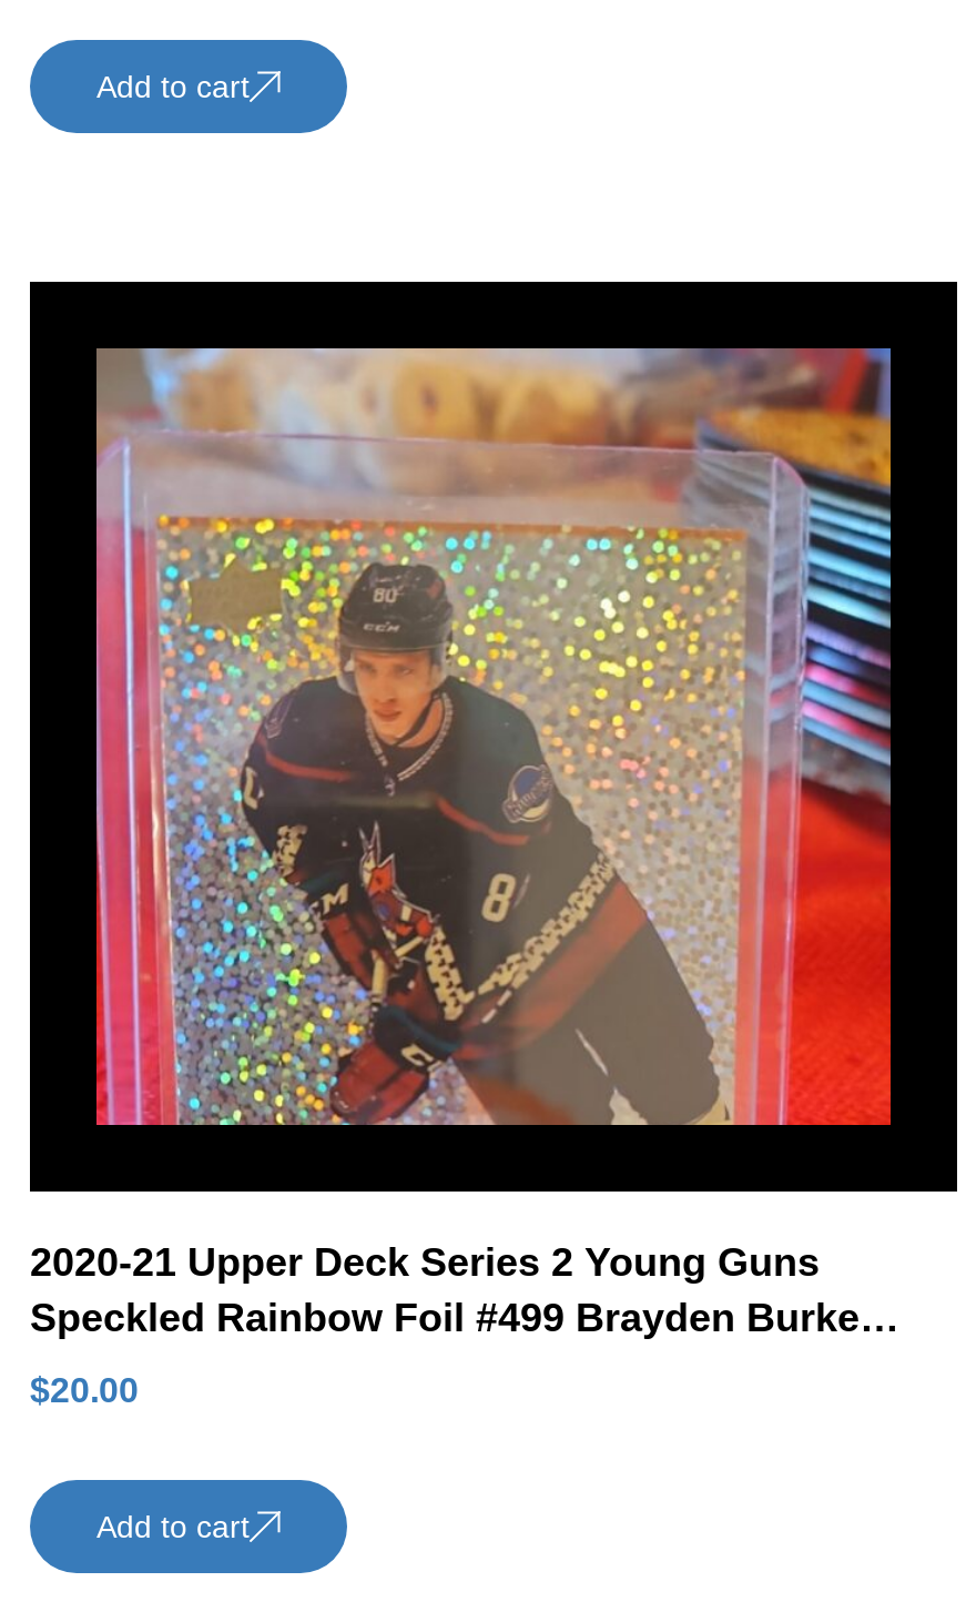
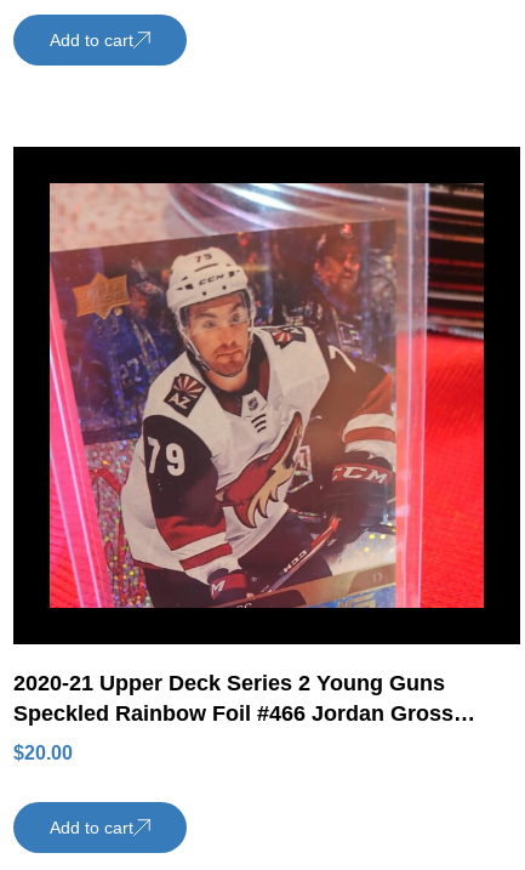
[96,345,893,1126] [image] -> [48,182,485,609] [image]
[30,1296,860,1341] Speckled Rainbow Foil #499 Brayden Burke -> [13,701,453,725] Speckled Rainbow Foil #466 Jordan Gross

